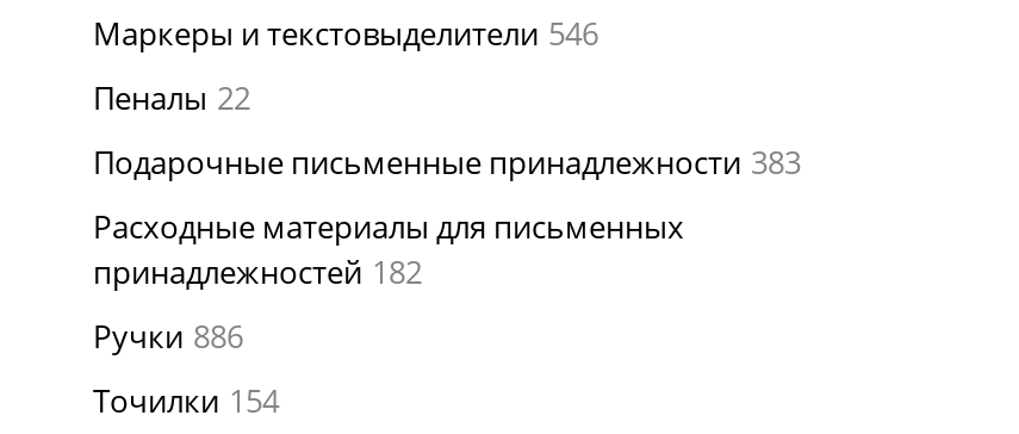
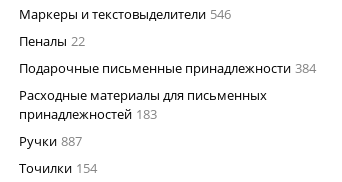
[93,141,801,184] Подарочные письменные принадлежности 383 -> [19,59,316,77] Подарочные письменные принадлежности 384
[93,250,422,293] принадлежностей 182 -> [19,105,157,123] принадлежностей 183
[93,315,243,358] Ручки 886 -> [19,132,82,150] Ручки 887

